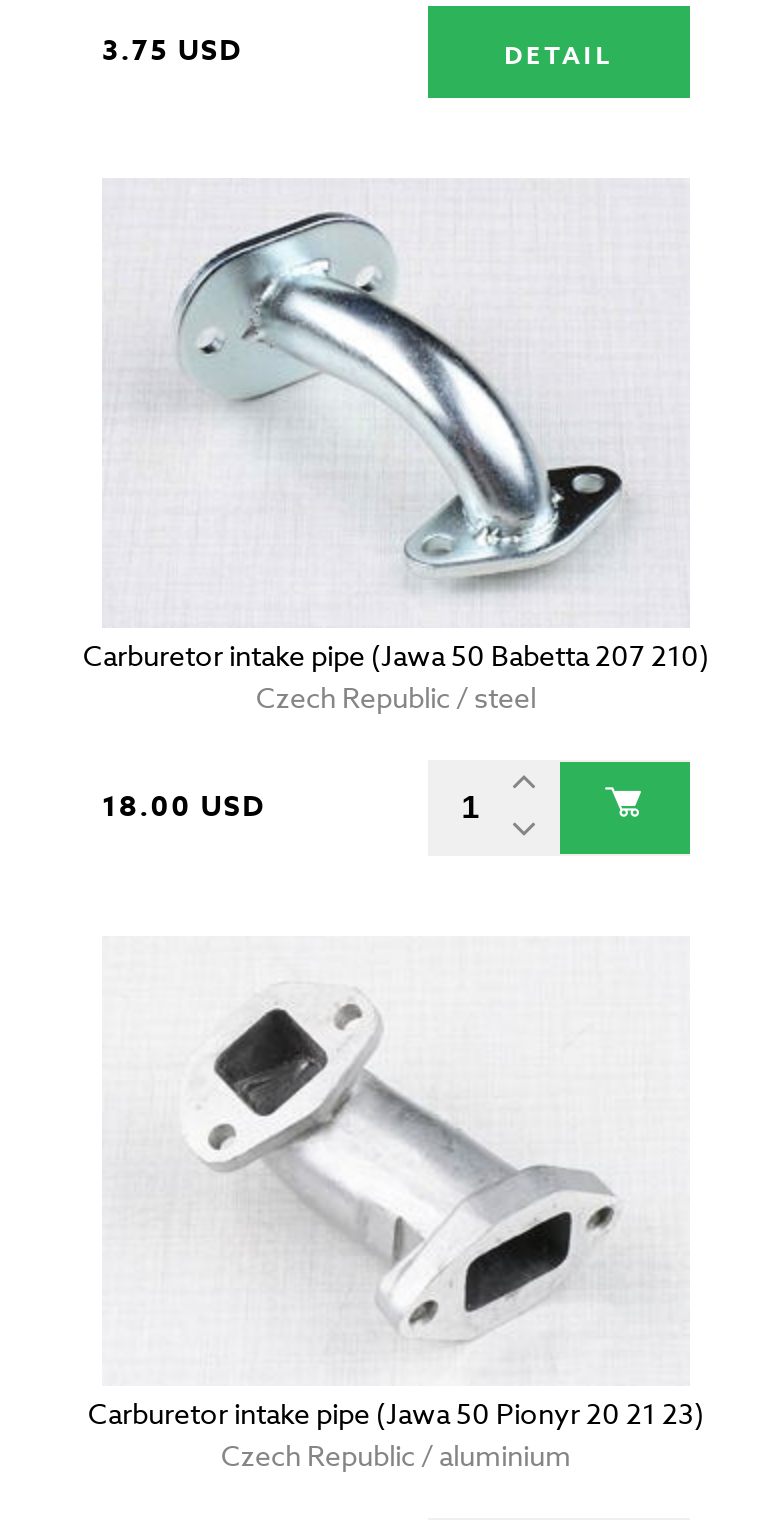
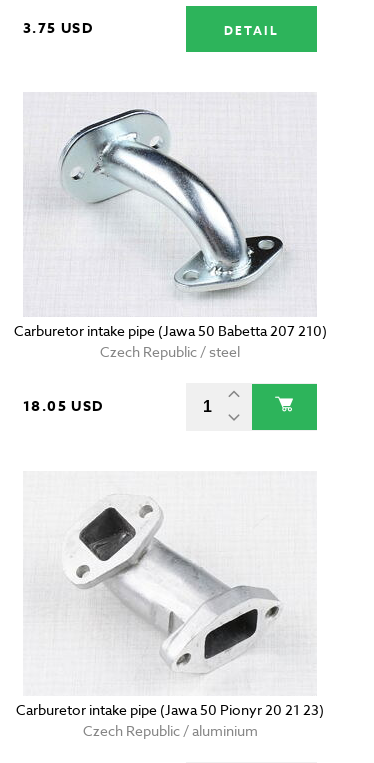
[102,787,265,829] 18.00 USD -> [23,396,104,417] 18.05 USD

